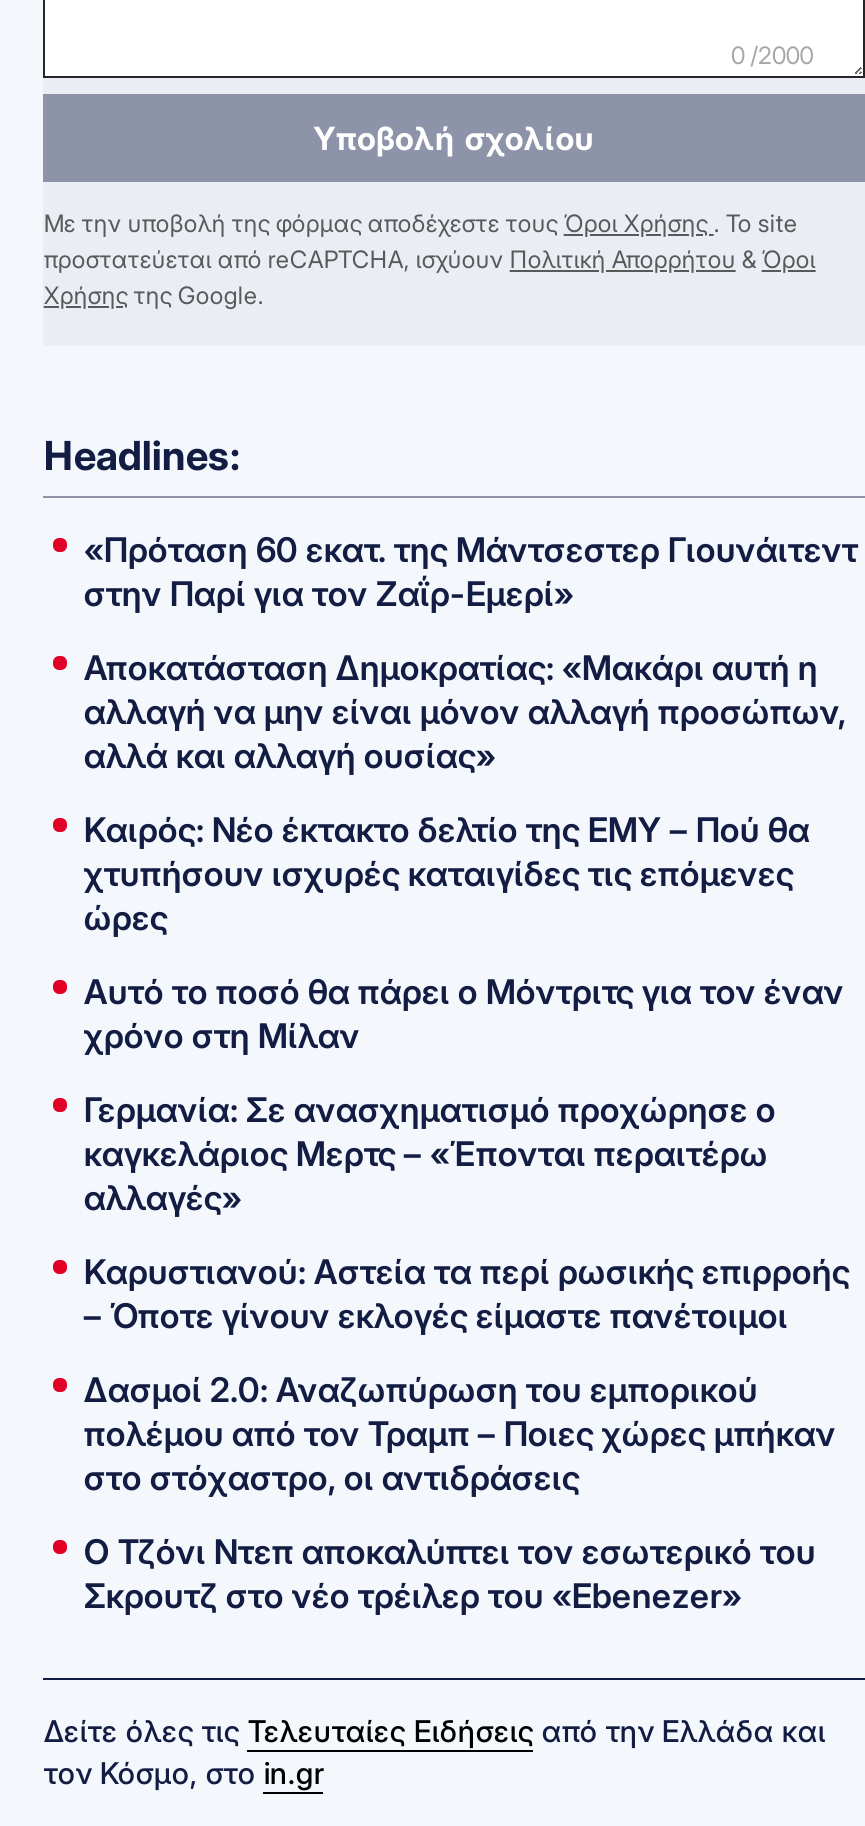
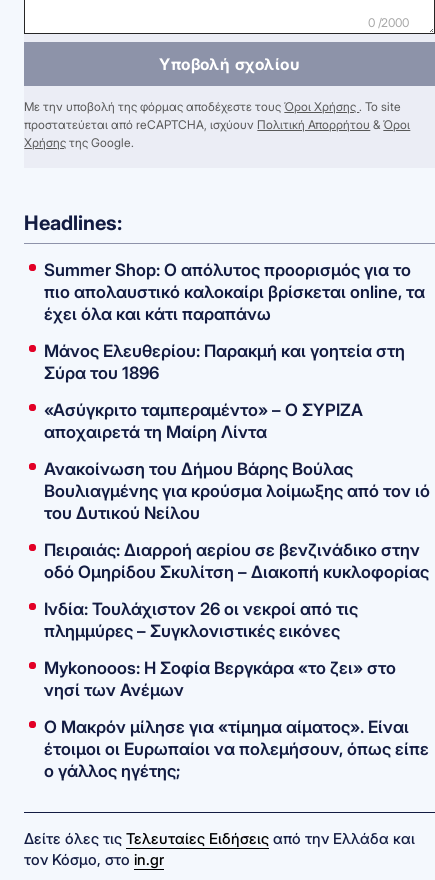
[84,529,858,613] «Πρόταση 60 εκατ. της Μάντσεστερ Γιουνάιτεντ | στην Παρί για τον Ζαΐρ-Εμερί» -> [44,260,425,324] Summer Shop: Ο απόλυτος προορισμός για το | πιο απολαυστικό καλοκαίρι βρίσκεται online, τα | έχει όλα και κάτι παραπάνω
[84,647,846,775] Αποκατάσταση Δημοκρατίας: «Μακάρι αυτή η | αλλαγή να μην είναι μόνον αλλαγή προσώπων, | αλλά και αλλαγή ουσίας» -> [44,341,405,383] Μάνος Ελευθερίου: Παρακμή και γοητεία στη | Σύρα του 1896
[84,809,810,937] Καιρός: Νέο έκτακτο δελτίο της ΕΜΥ – Πού θα | χτυπήσουν ισχυρές καταιγίδες τις επόμενες | ώρες -> [44,400,363,442] «Ασύγκριτο ταμπεραμέντο» – Ο ΣΥΡΙΖΑ | αποχαιρετά τη Μαίρη Λίντα
[84,971,844,1055] Αυτό το ποσό θα πάρει ο Μόντριτς για τον έναν | χρόνο στη Μίλαν -> [44,459,430,523] Ανακοίνωση του Δήμου Βάρης Βούλας | Βουλιαγμένης για κρούσμα λοίμωξης από τον ιό | του Δυτικού Νείλου
[84,1089,776,1217] Γερμανία: Σε ανασχηματισμό προχώρησε ο | καγκελάριος Μερτς – «Έπονται περαιτέρω | αλλαγές» -> [44,540,429,582] Πειραιάς: Διαρροή αερίου σε βενζινάδικο στην | οδό Ομηρίδου Σκυλίτση – Διακοπή κυκλοφορίας
[84,1251,850,1335] Καρυστιανού: Αστεία τα περί ρωσικής επιρροής | – Όποτε γίνουν εκλογές είμαστε πανέτοιμοι -> [44,599,358,641] Ινδία: Τουλάχιστον 26 οι νεκροί από τις | πλημμύρες – Συγκλονιστικές εικόνες
[84,1369,836,1497] Δασμοί 2.0: Αναζωπύρωση του εμπορικού | πολέμου από τον Τραμπ – Ποιες χώρες μπήκαν | στο στόχαστρο, οι αντιδράσεις -> [44,658,396,700] Mykonooos: Η Σοφία Βεργκάρα «το ζει» στο | νησί των Ανέμων
[84,1531,816,1615] Ο Τζόνι Ντεπ αποκαλύπτει τον εσωτερικό του | Σκρουτζ στο νέο τρέιλερ του «Ebenezer» -> [44,717,429,781] Ο Μακρόν μίλησε για «τίμημα αίματος». Είναι | έτοιμοι οι Ευρωπαίοι να πολεμήσουν, όπως είπε | ο γάλλος ηγέτης;

